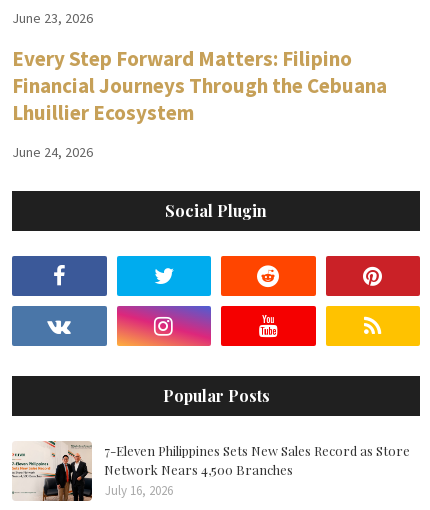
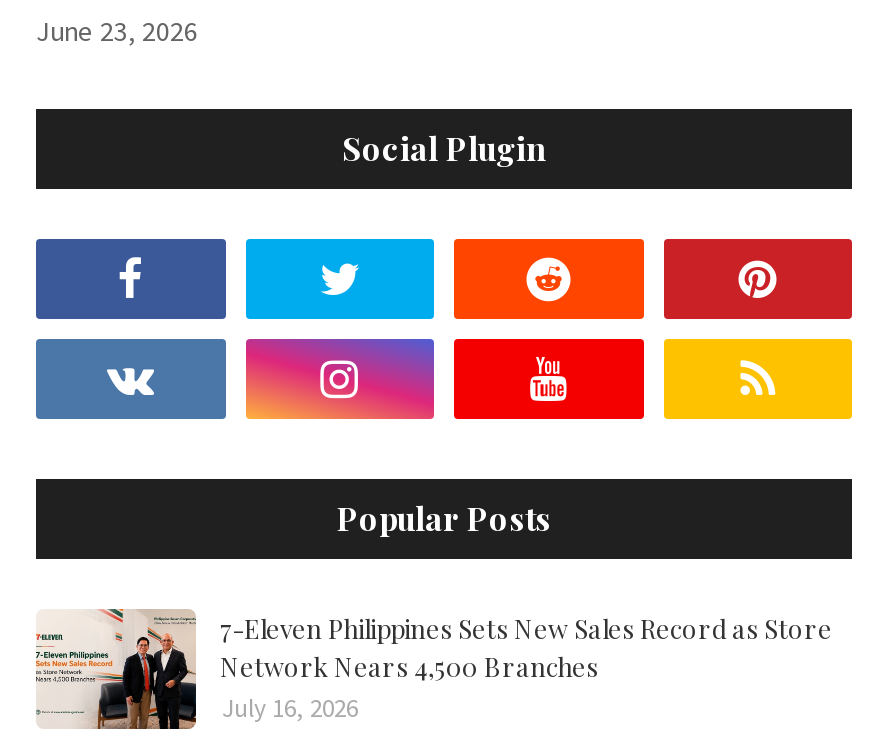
[12,44,387,161] Every Step Forward Matters: Filipino | Financial Journeys Through the Cebuana | Lhuillier Ecosystem | June 24, 2026 -> none

